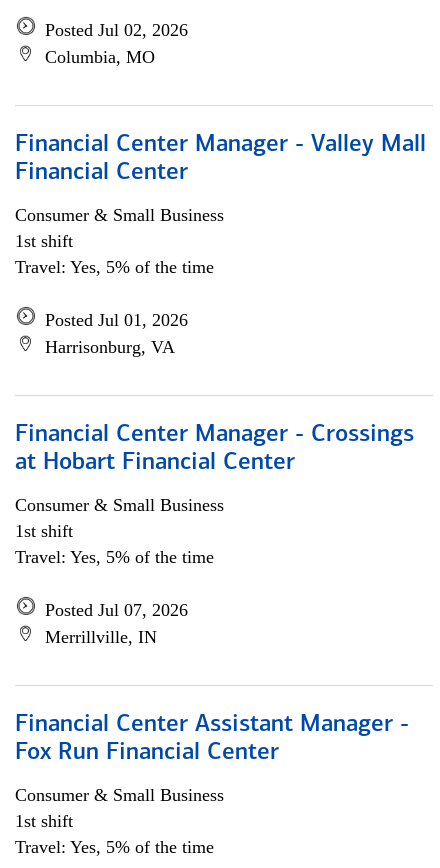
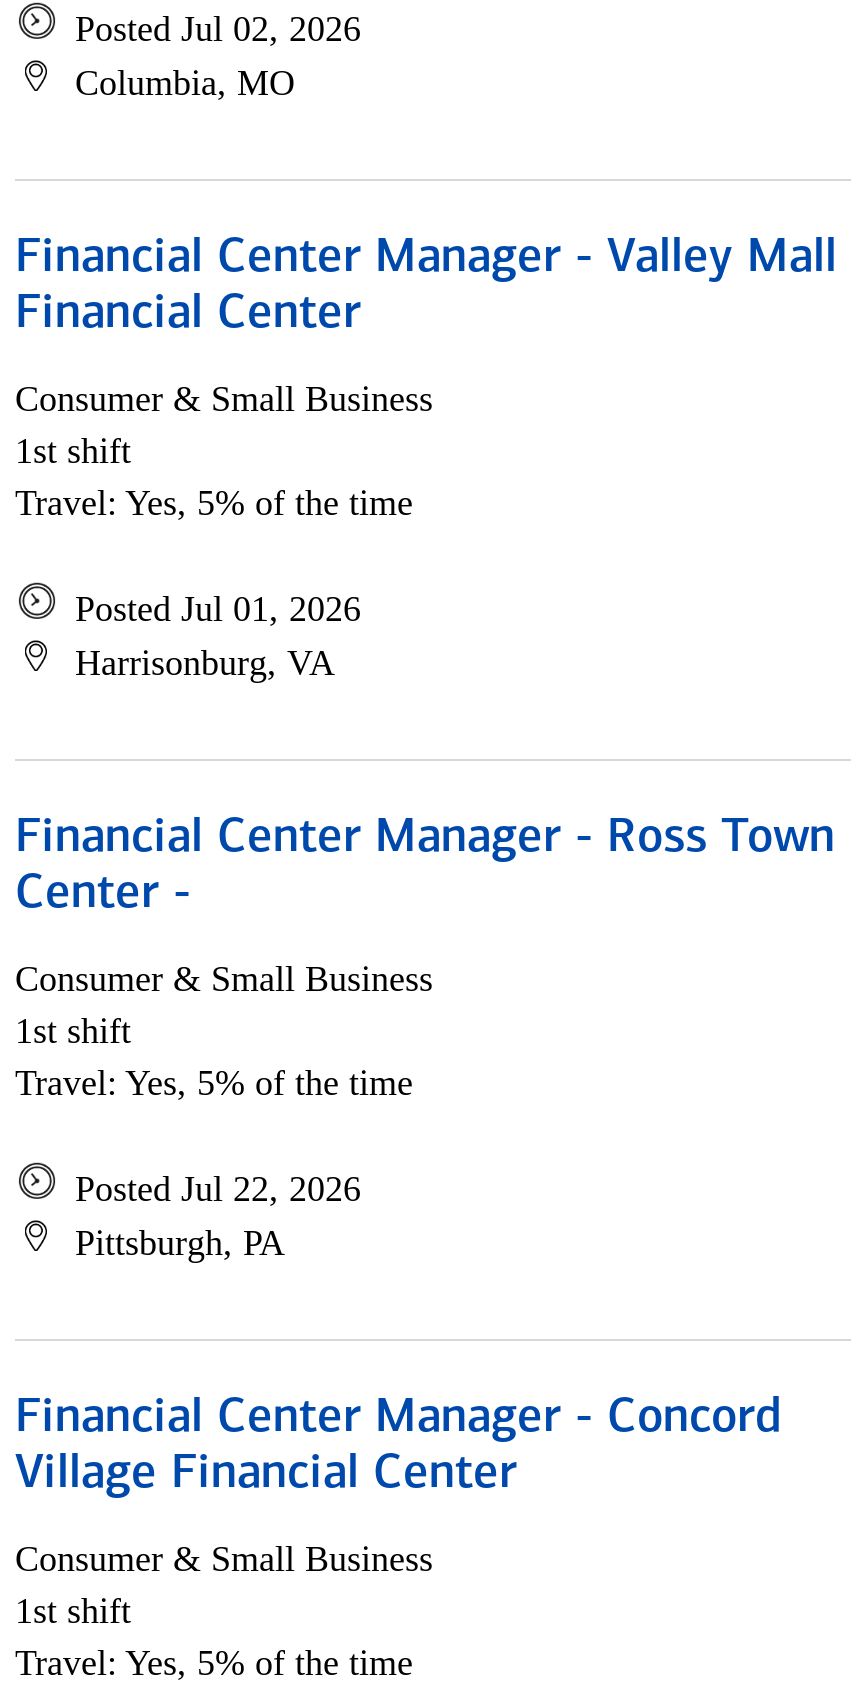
[15,423,414,475] Financial Center Manager - Crossings | at Hobart Financial Center -> [15,815,835,919] Financial Center Manager - Ross Town | Center -
[45,600,188,647] Posted Jul 07, 2026 | Merrillville, IN -> [75,1169,361,1263] Posted Jul 22, 2026 | Pittsburgh, PA
[15,713,409,765] Financial Center Assistant Manager - | Fox Run Financial Center -> [15,1395,781,1499] Financial Center Manager - Concord | Village Financial Center

